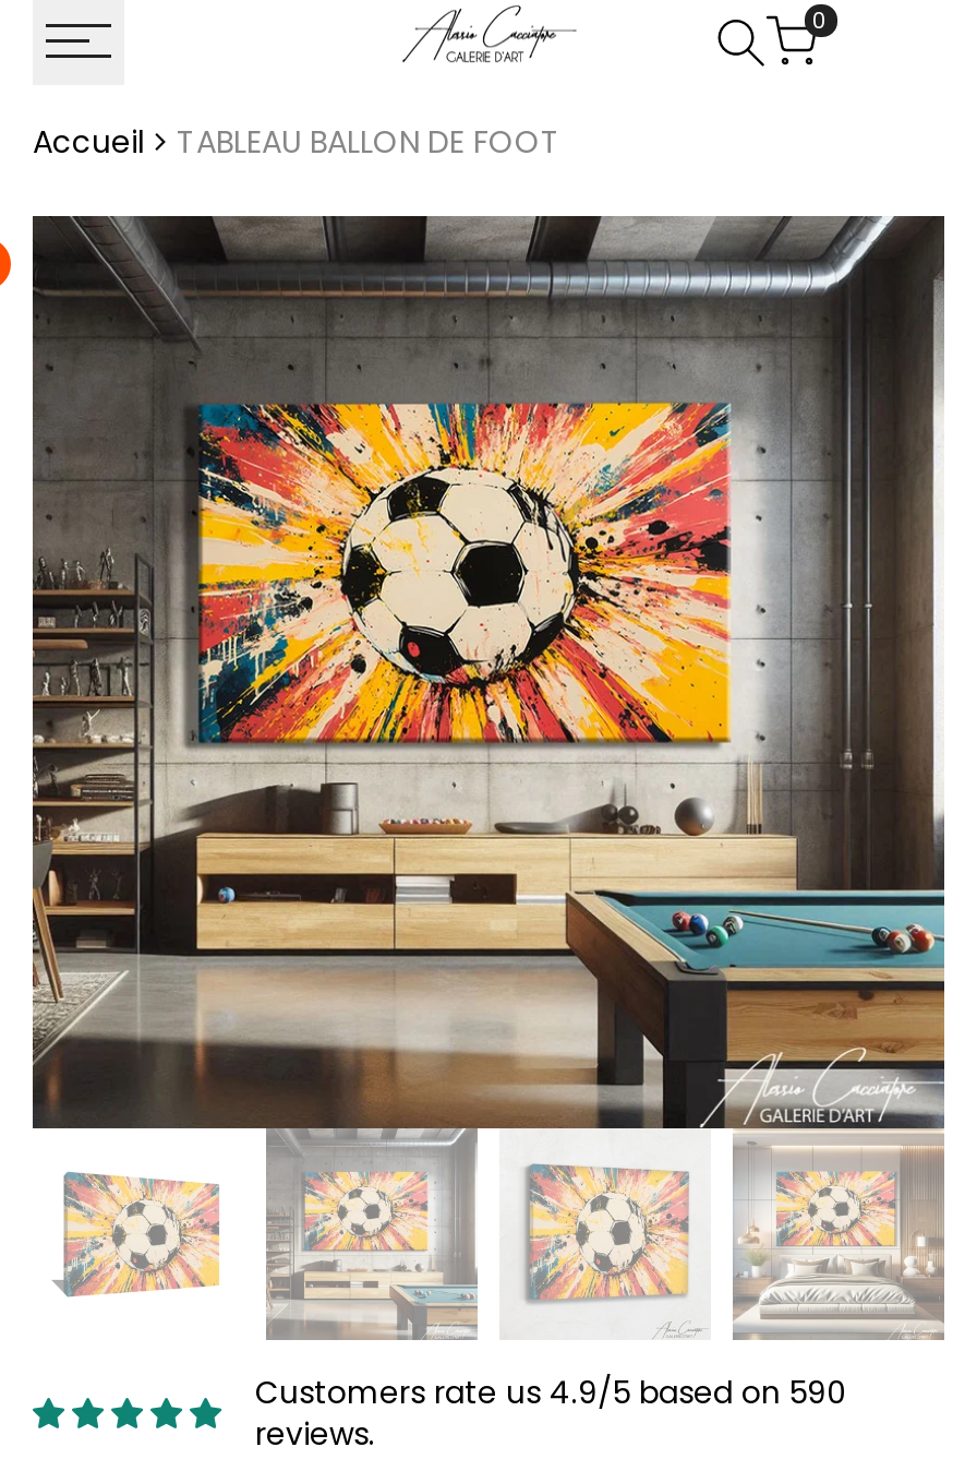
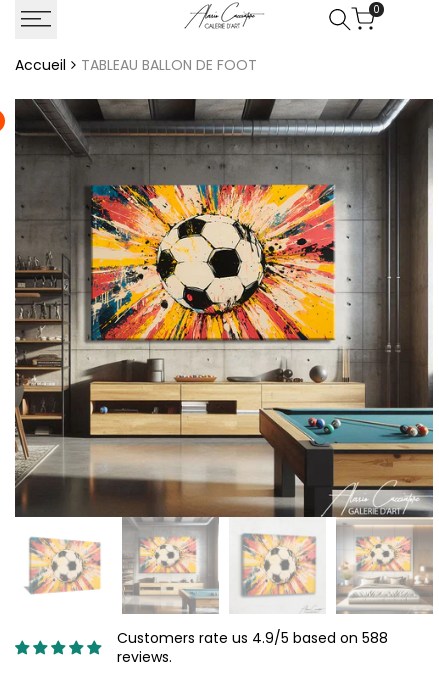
[255,1370,846,1413] Customers rate us 4.9/5 based on 590 -> [117,627,388,647] Customers rate us 4.9/5 based on 588

